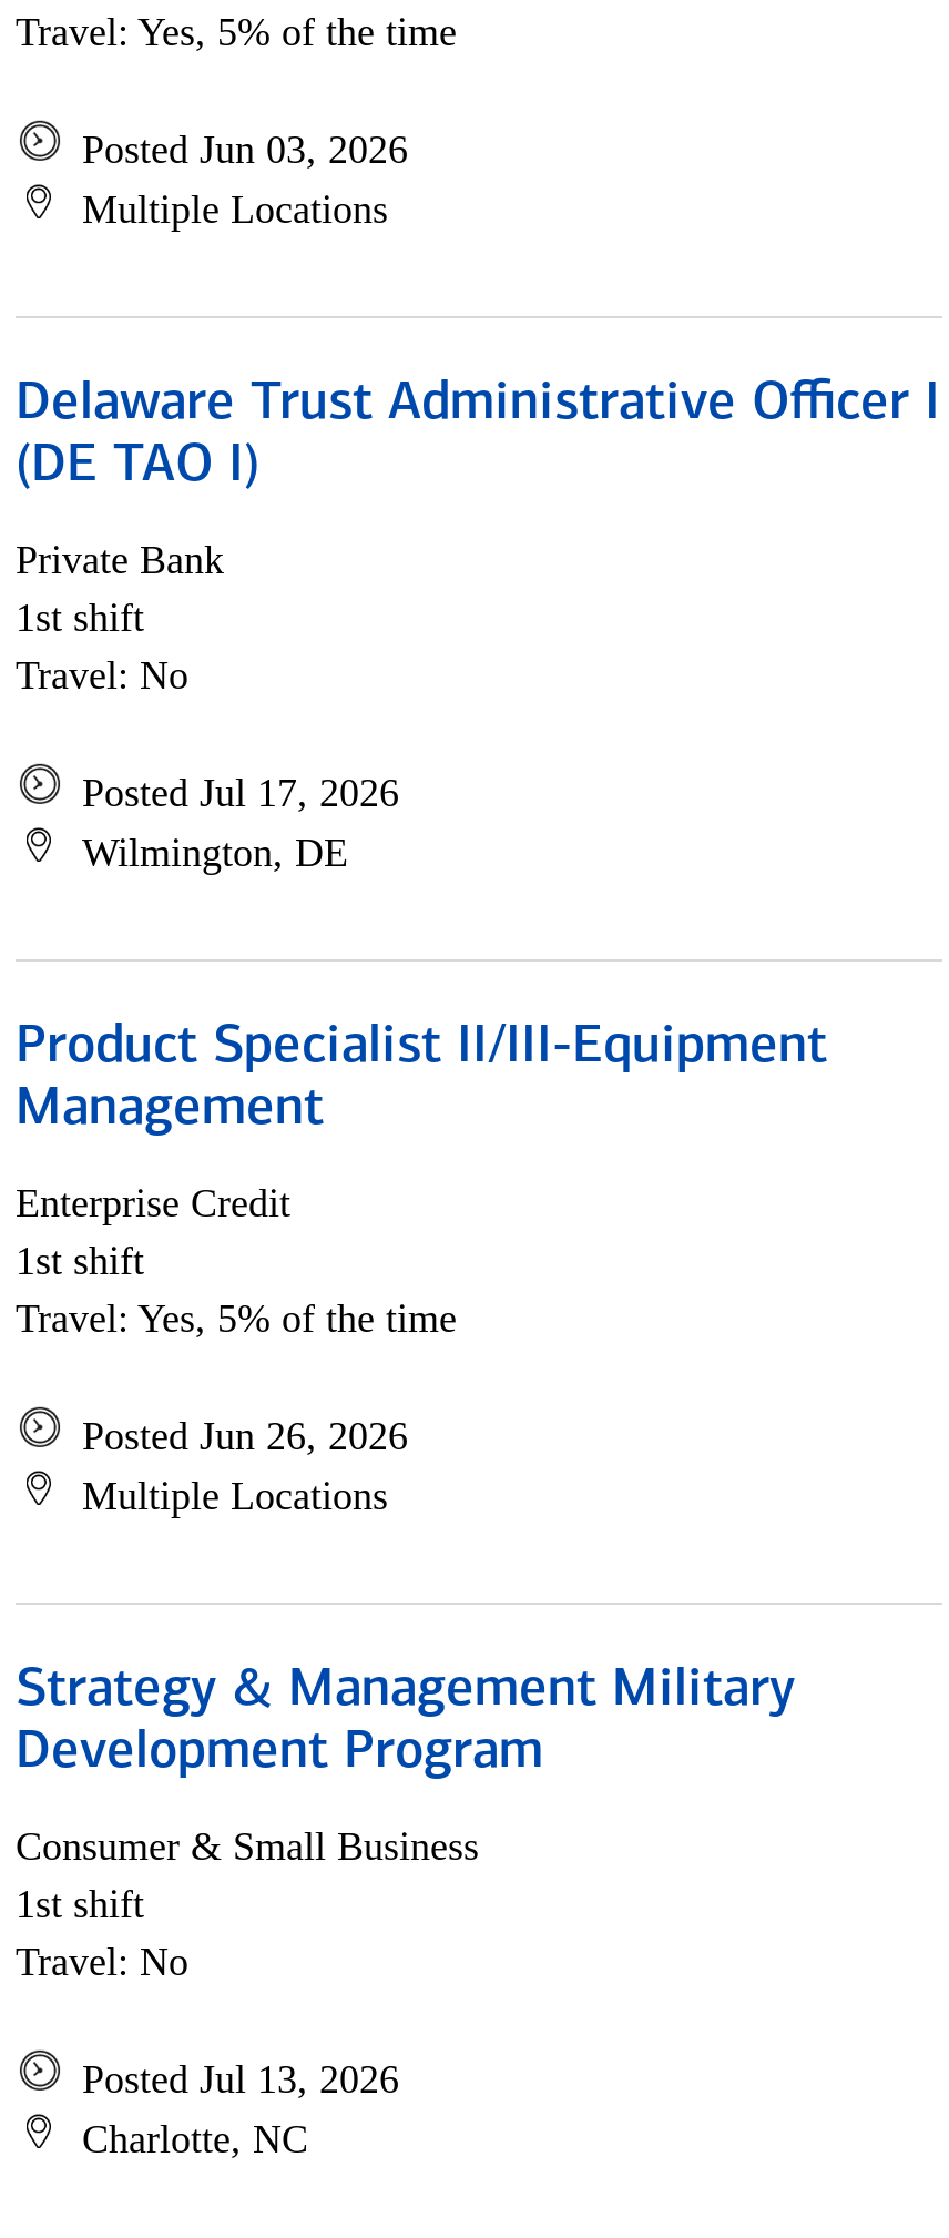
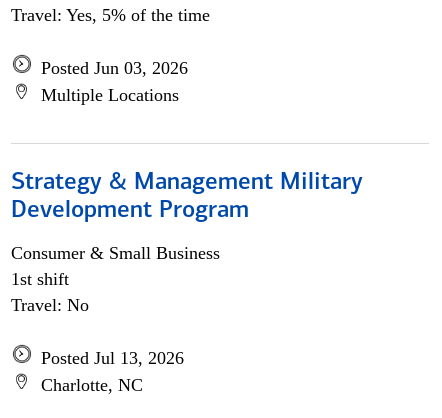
[16,378,940,875] Delaware Trust Administrative Officer I | (DE TAO I) | Private Bank | 1st shift | Travel: No | Posted Jul 17, 2026 | Wilmington, DE -> none
[16,1021,827,1518] Product Specialist II/III-Equipment | Management | Enterprise Credit | 1st shift | Travel: Yes, 5% of the time | Posted Jun 26, 2026 | Multiple Locations -> none

